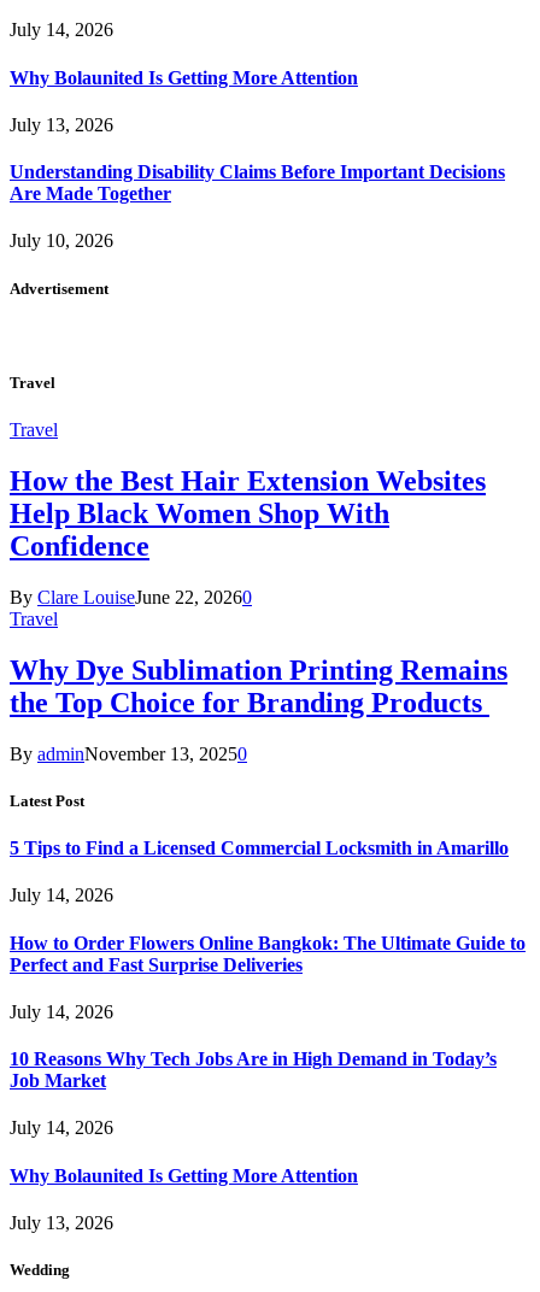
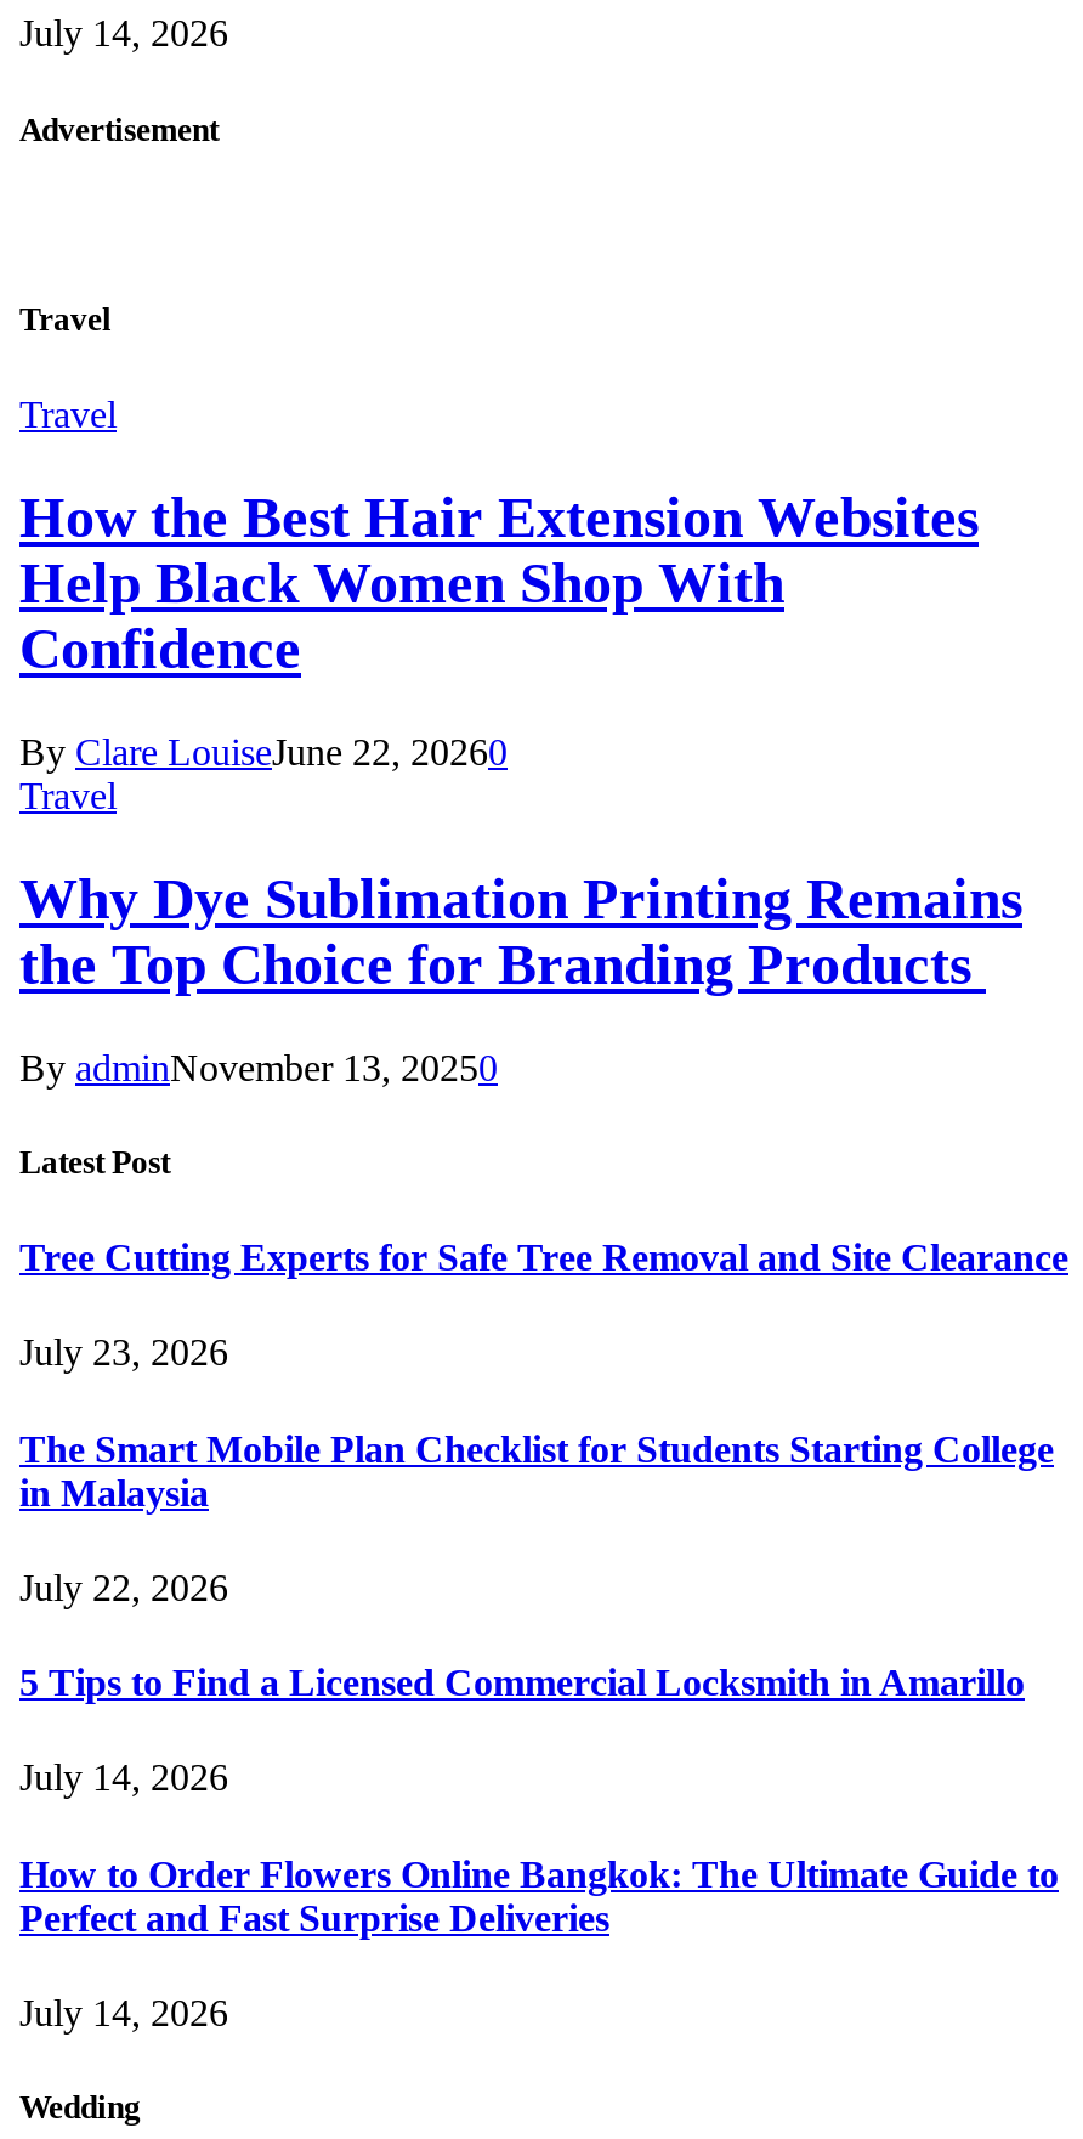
[10,67,505,251] Why Bolaunited Is Getting More Attention | July 13, 2026 | Understanding Disability Claims Before Important Decisions | Are Made Together | July 10, 2026 -> none
none -> [19,1237,1068,1608] Tree Cutting Experts for Safe Tree Removal and Site Clearance | July 23, 2026 | The Smart Mobile Plan Checklist for Students Starting College | in Malaysia | July 22, 2026
[10,1049,497,1233] 10 Reasons Why Tech Jobs Are in High Demand in Today’s | Job Market | July 14, 2026 | Why Bolaunited Is Getting More Attention | July 13, 2026 -> none

